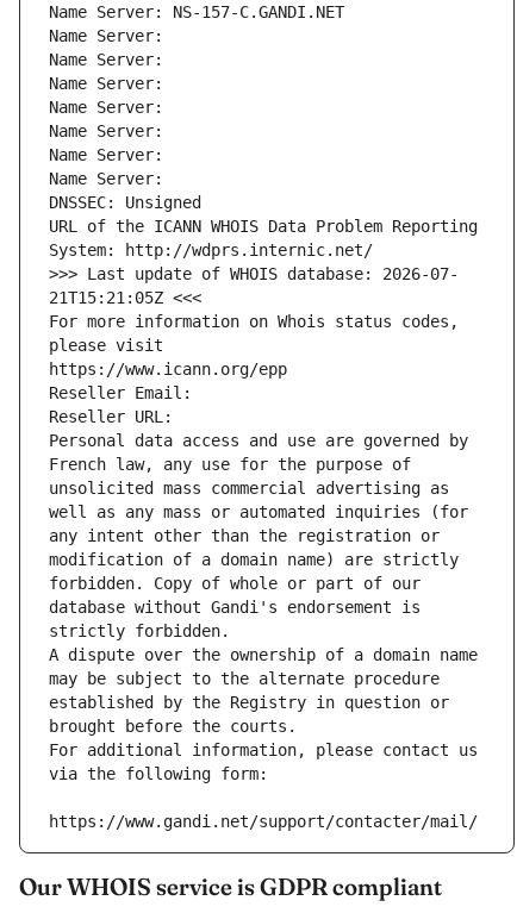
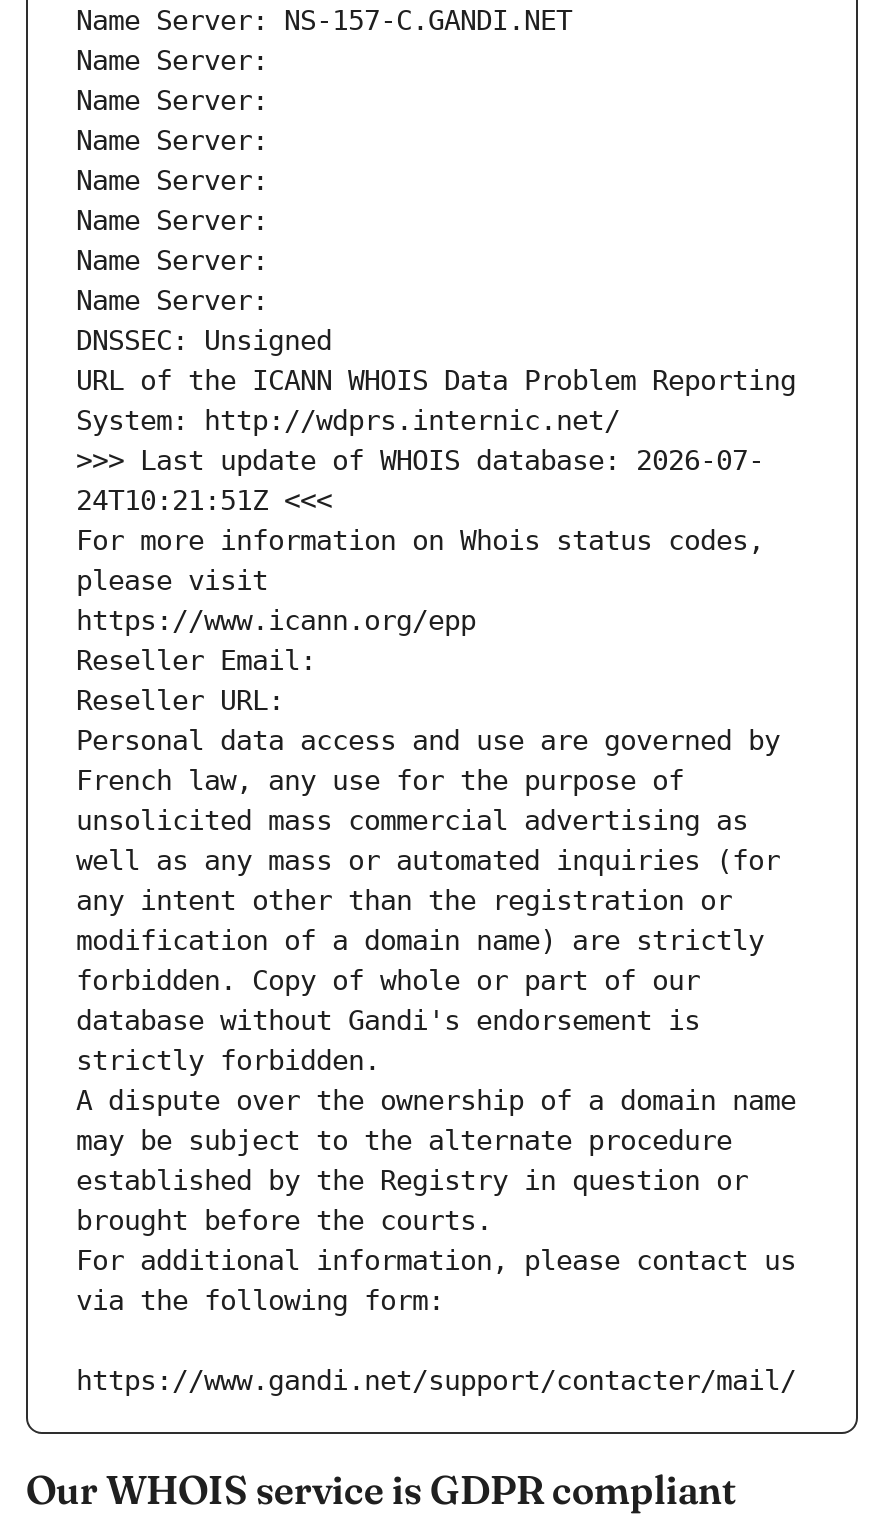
[49,289,201,308] 21T15:21:05Z <<< -> [76,485,332,517] 24T10:21:51Z <<<

